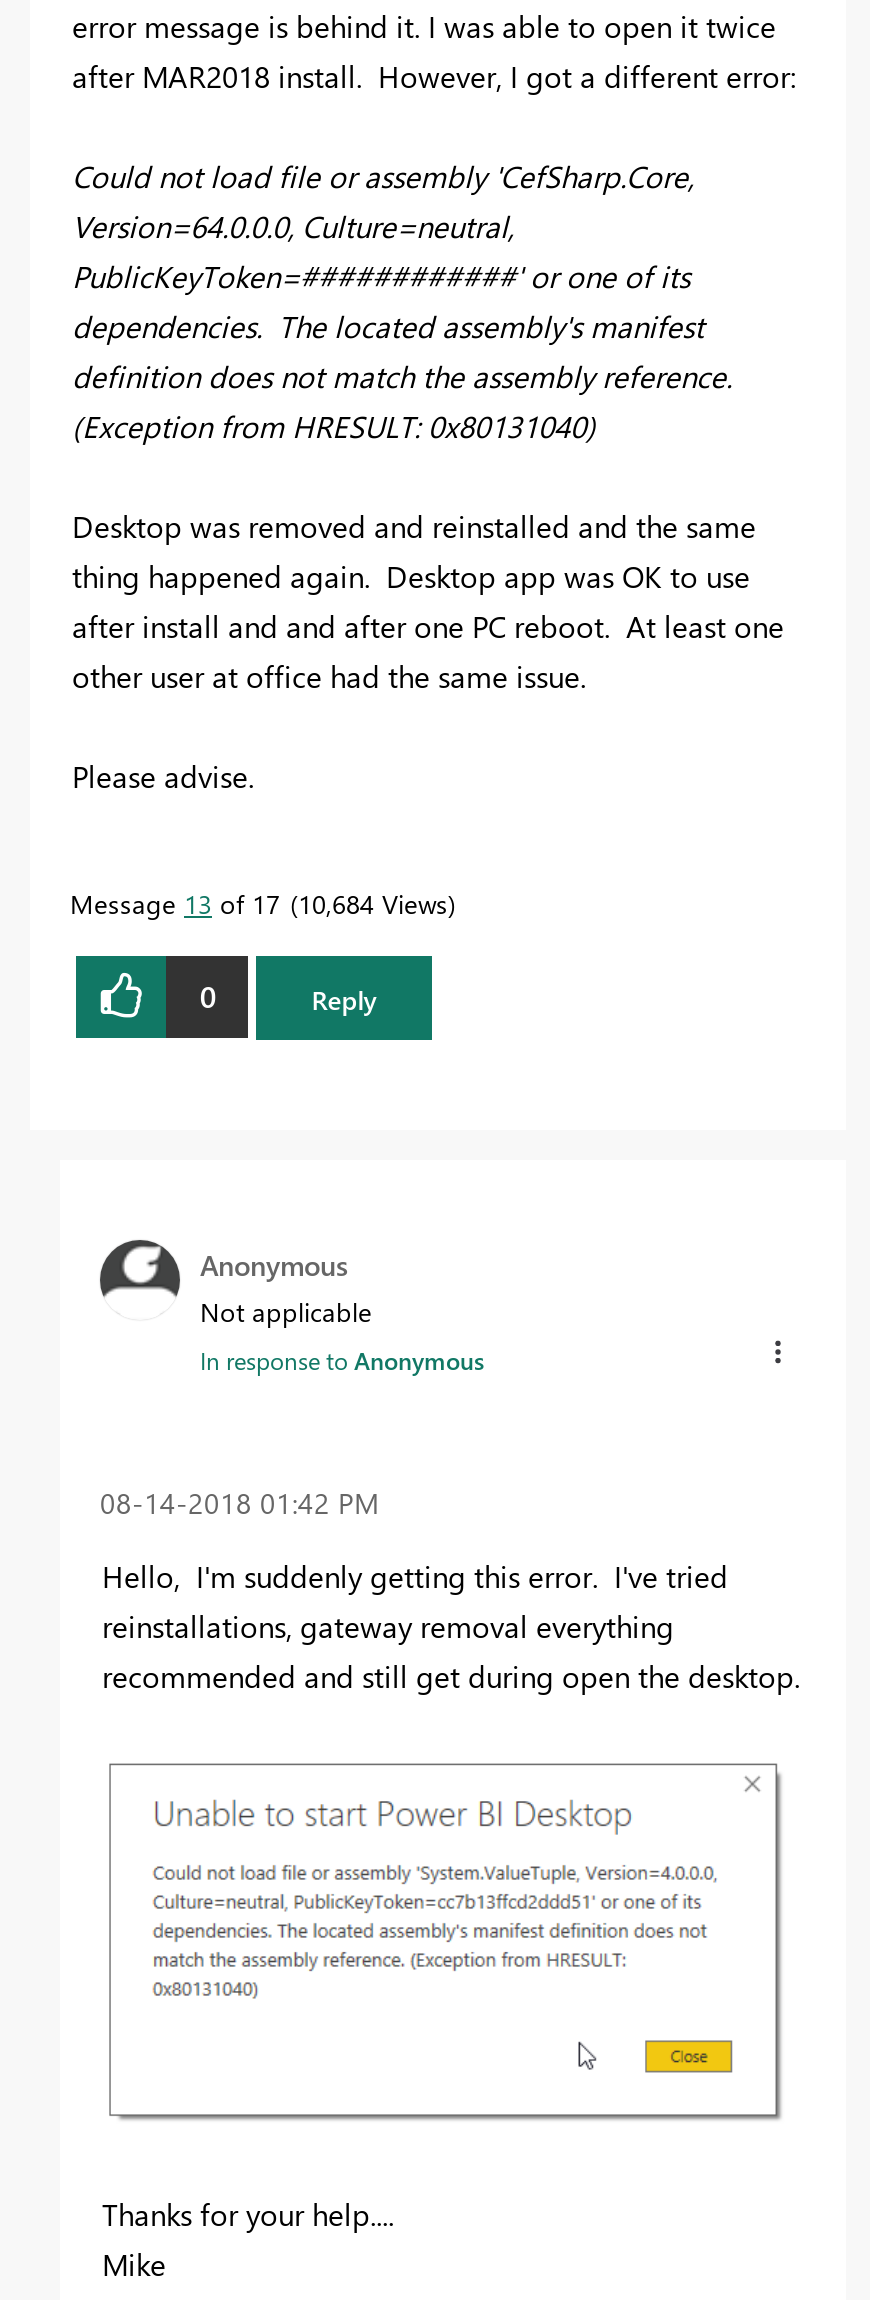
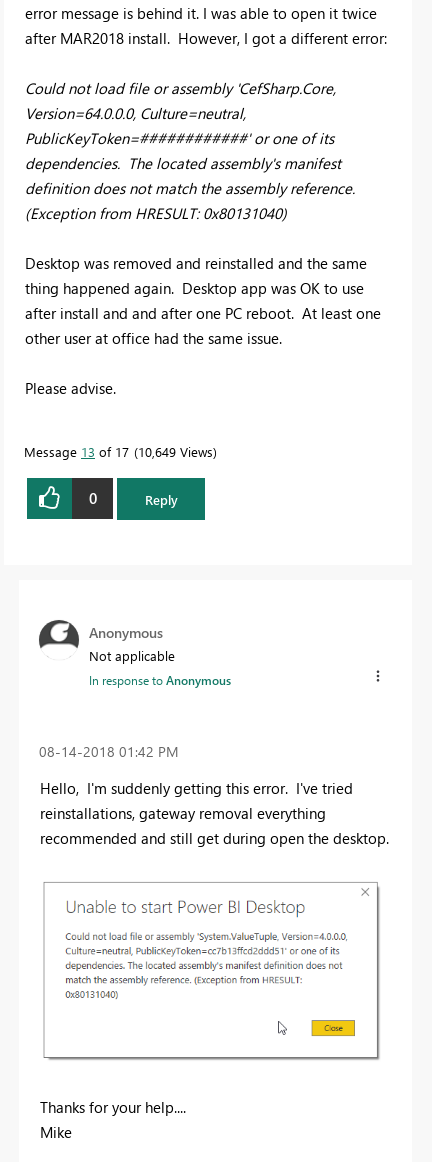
[70,886,448,920] Message 13 of 17 10,684 Views -> [24,443,213,460] Message 13 of 17 10,649 Views

